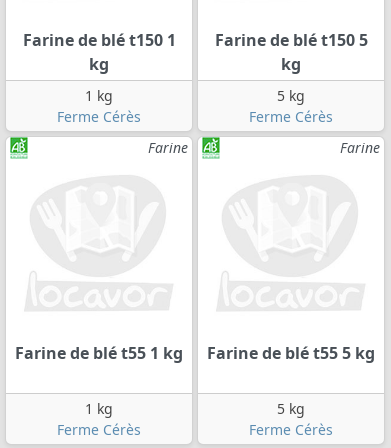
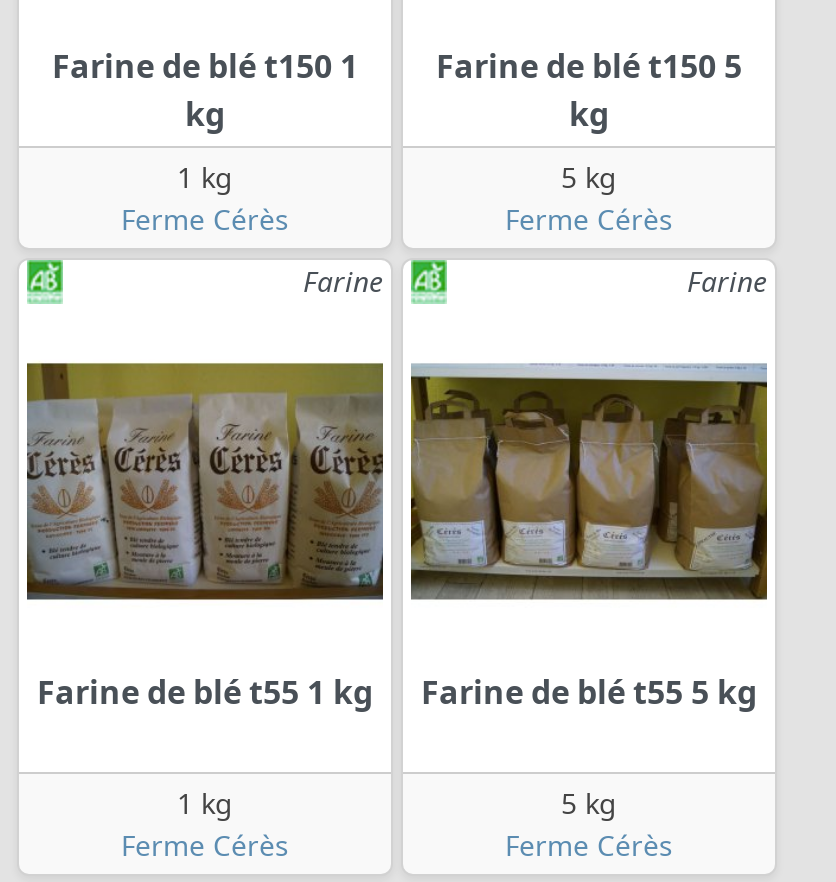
none -> [25,360,385,602] [image]
none -> [409,362,769,602] [image]

